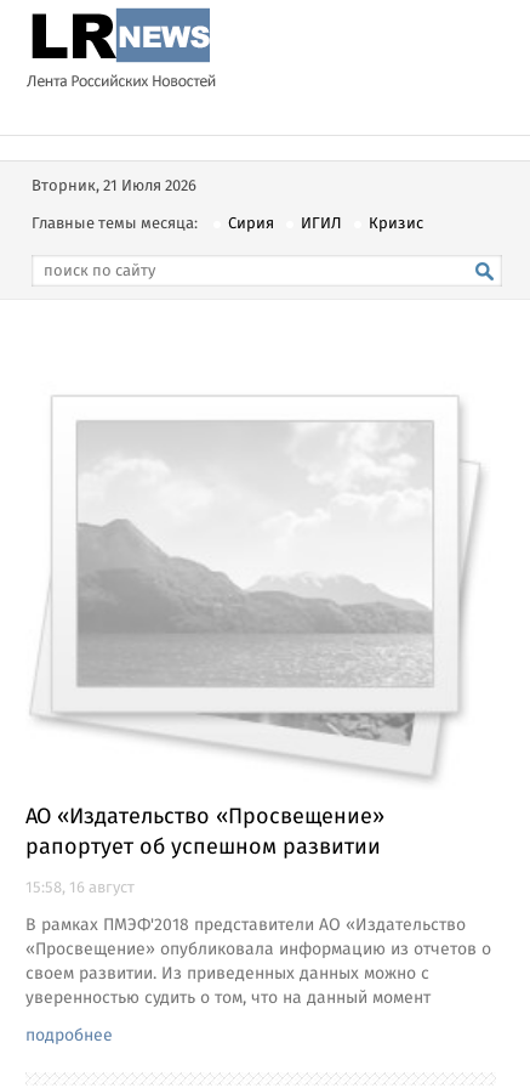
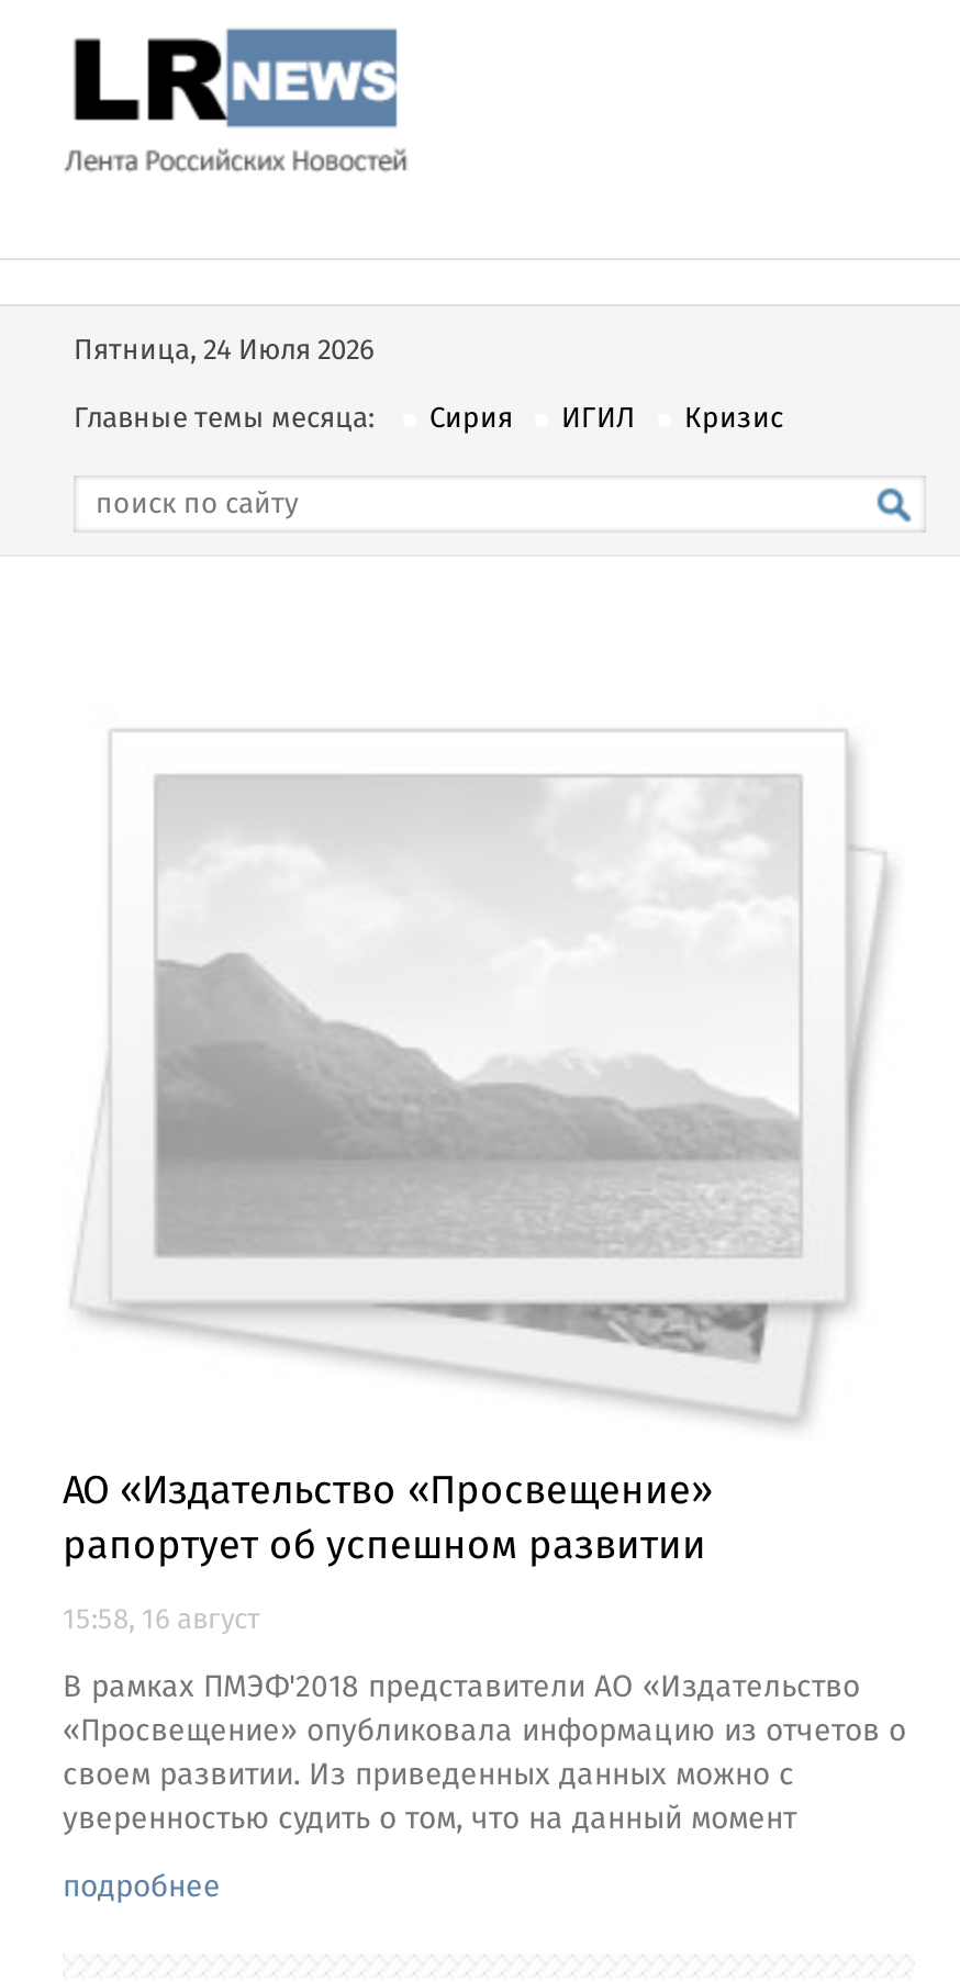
[32,174,196,199] Вторник, 21 Июля 2026 -> [74,328,375,374] Пятница, 24 Июля 2026

